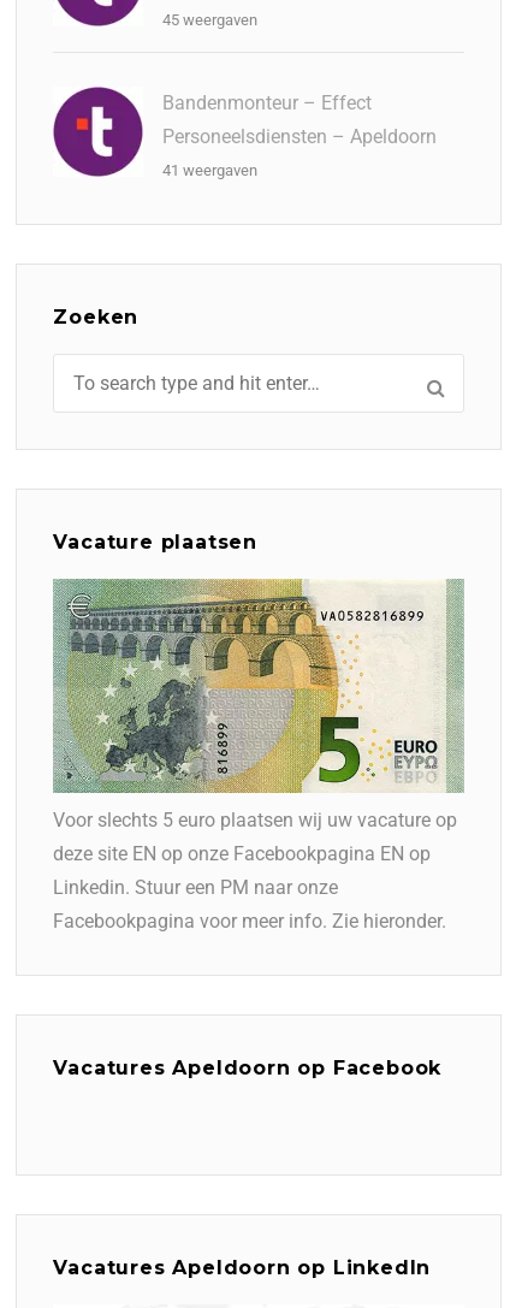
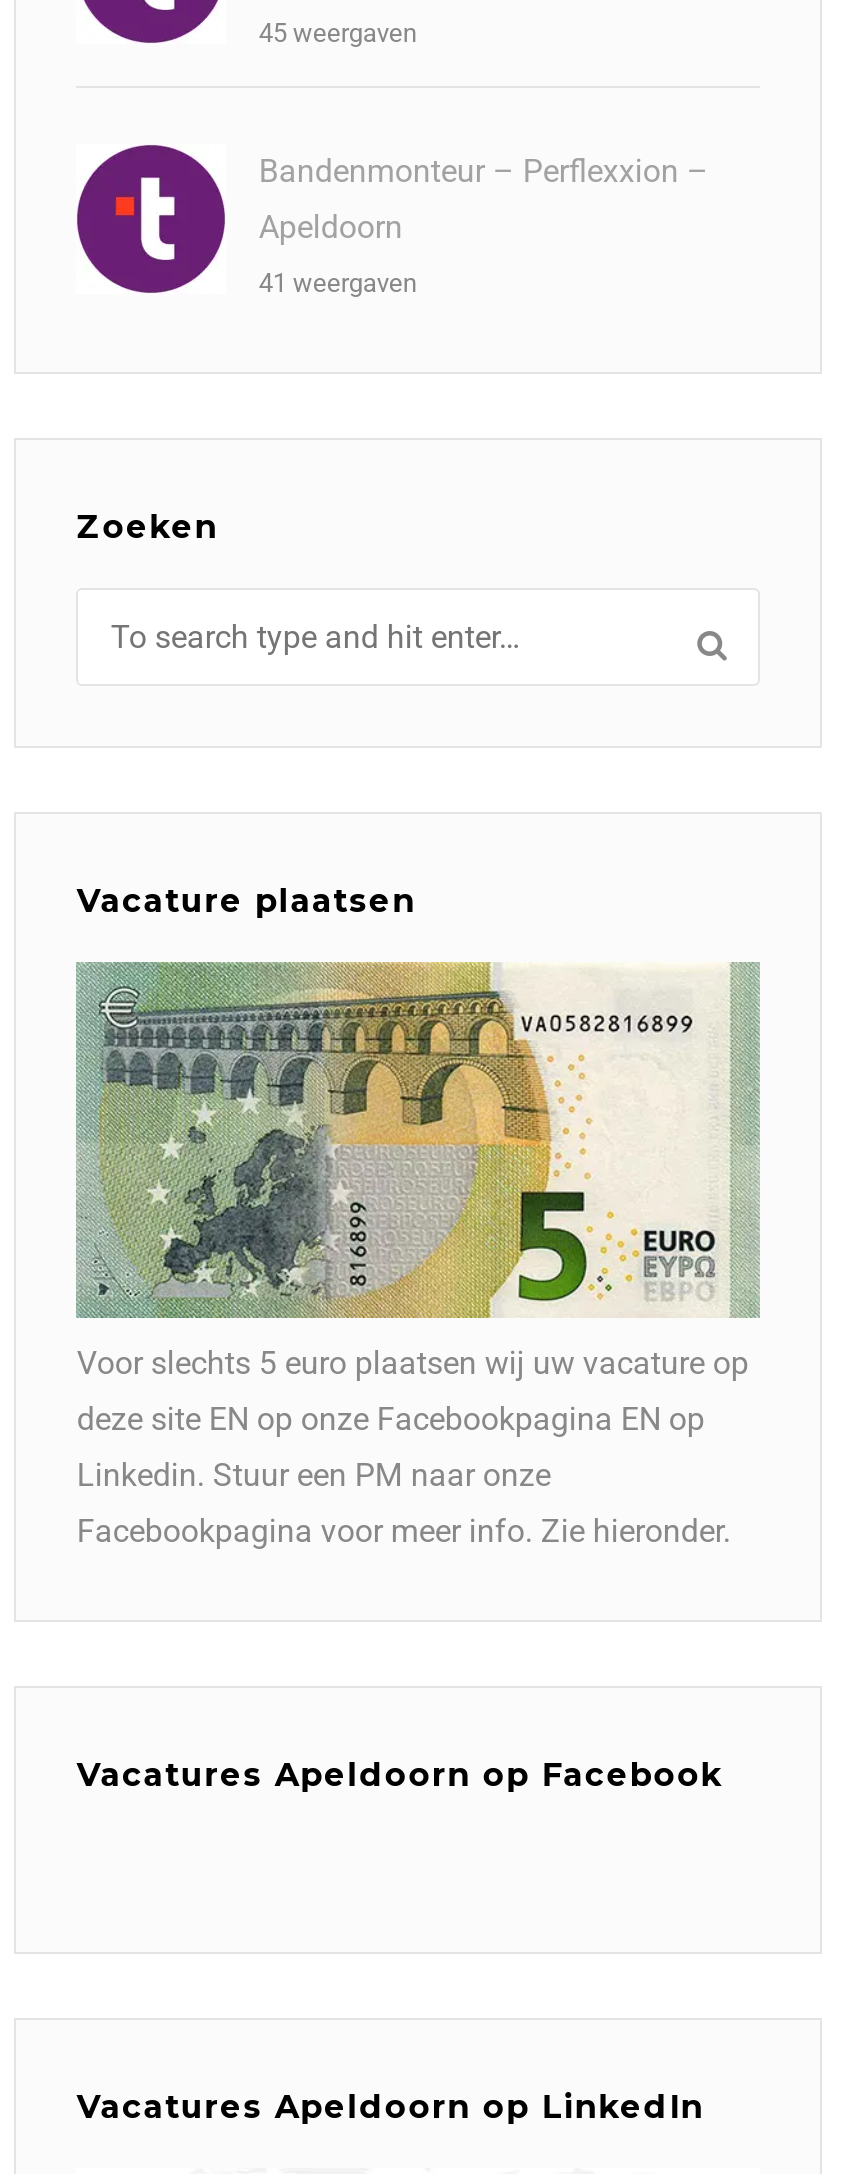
[163,91,372,114] Bandenmonteur – Effect -> [259,152,709,190] Bandenmonteur – Perflexxion –
[163,125,437,148] Personeelsdiensten – Apeldoorn -> [259,208,403,246] Apeldoorn

